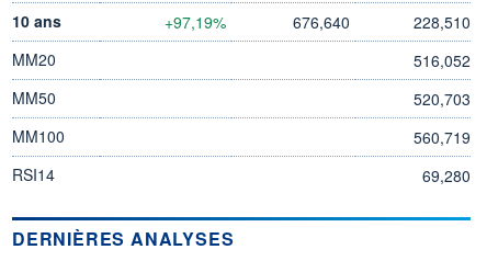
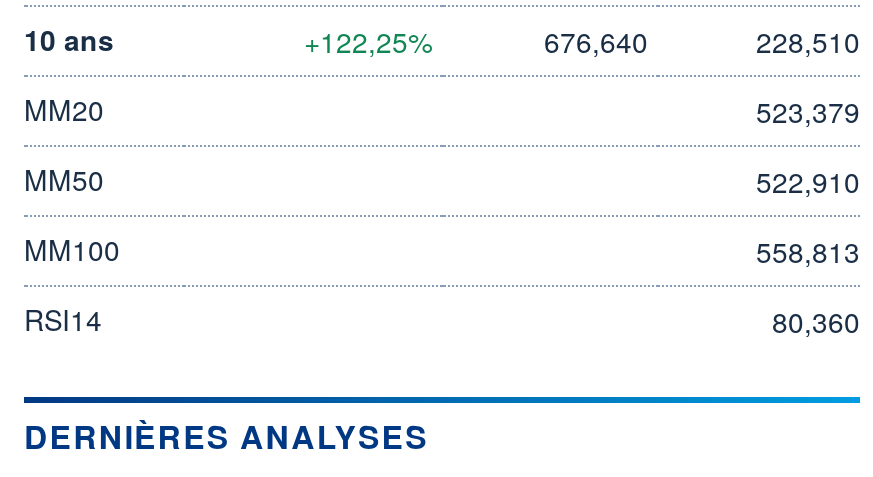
[165,11,226,33] +97,19% -> [304,21,432,61] +122,25%
[414,49,471,71] 516,052 -> [756,91,860,131] 523,379
[414,88,471,110] 520,703 -> [756,161,860,201] 522,910
[414,126,471,148] 560,719 -> [756,231,860,271] 558,813
[422,164,471,186] 69,280 -> [772,301,860,341] 80,360

